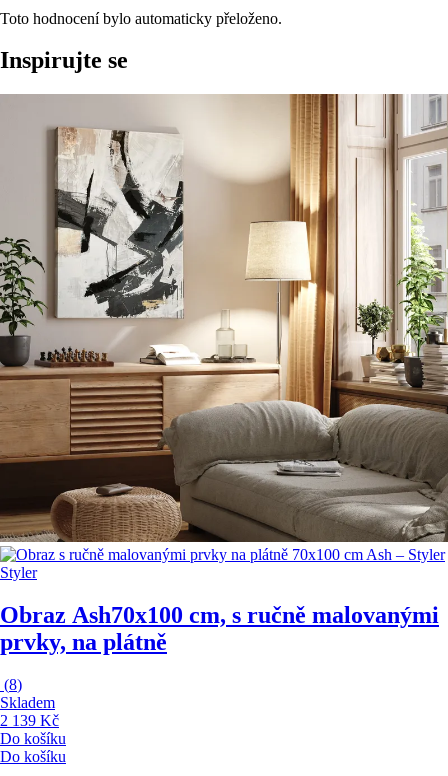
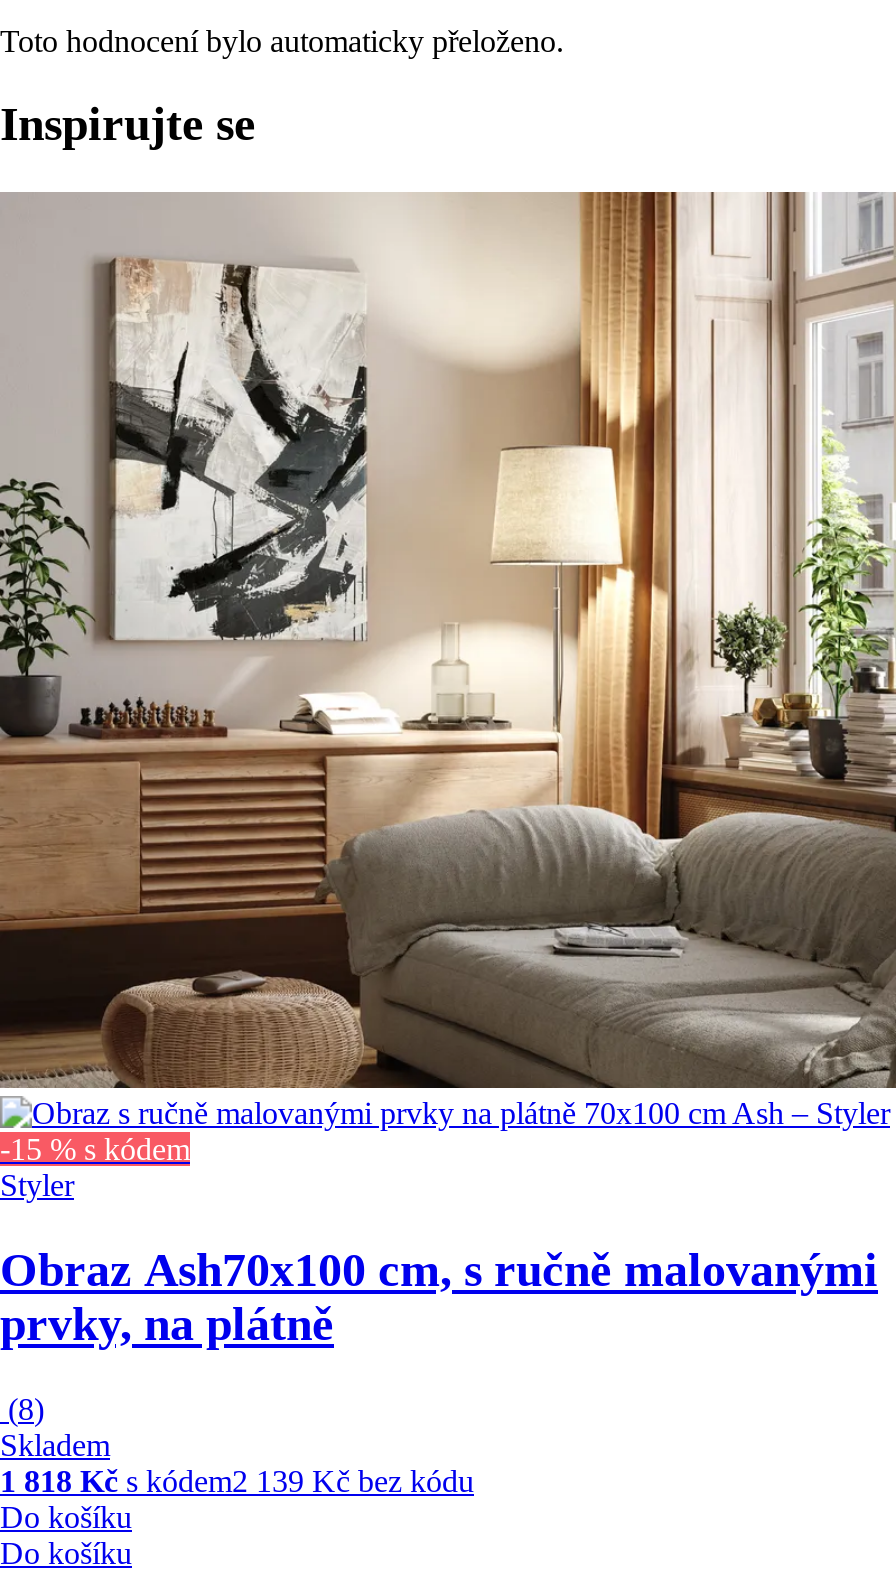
none -> [0,1133,190,1167] -15 % s kódem
[0,712,59,729] 2 139 Kč -> [0,1464,474,1498] 1 818 Kč s kódem2 139 Kč bez kódu

